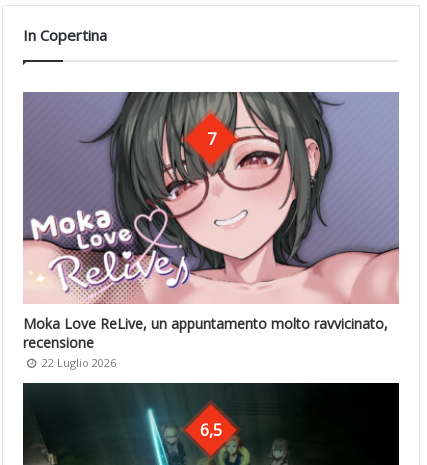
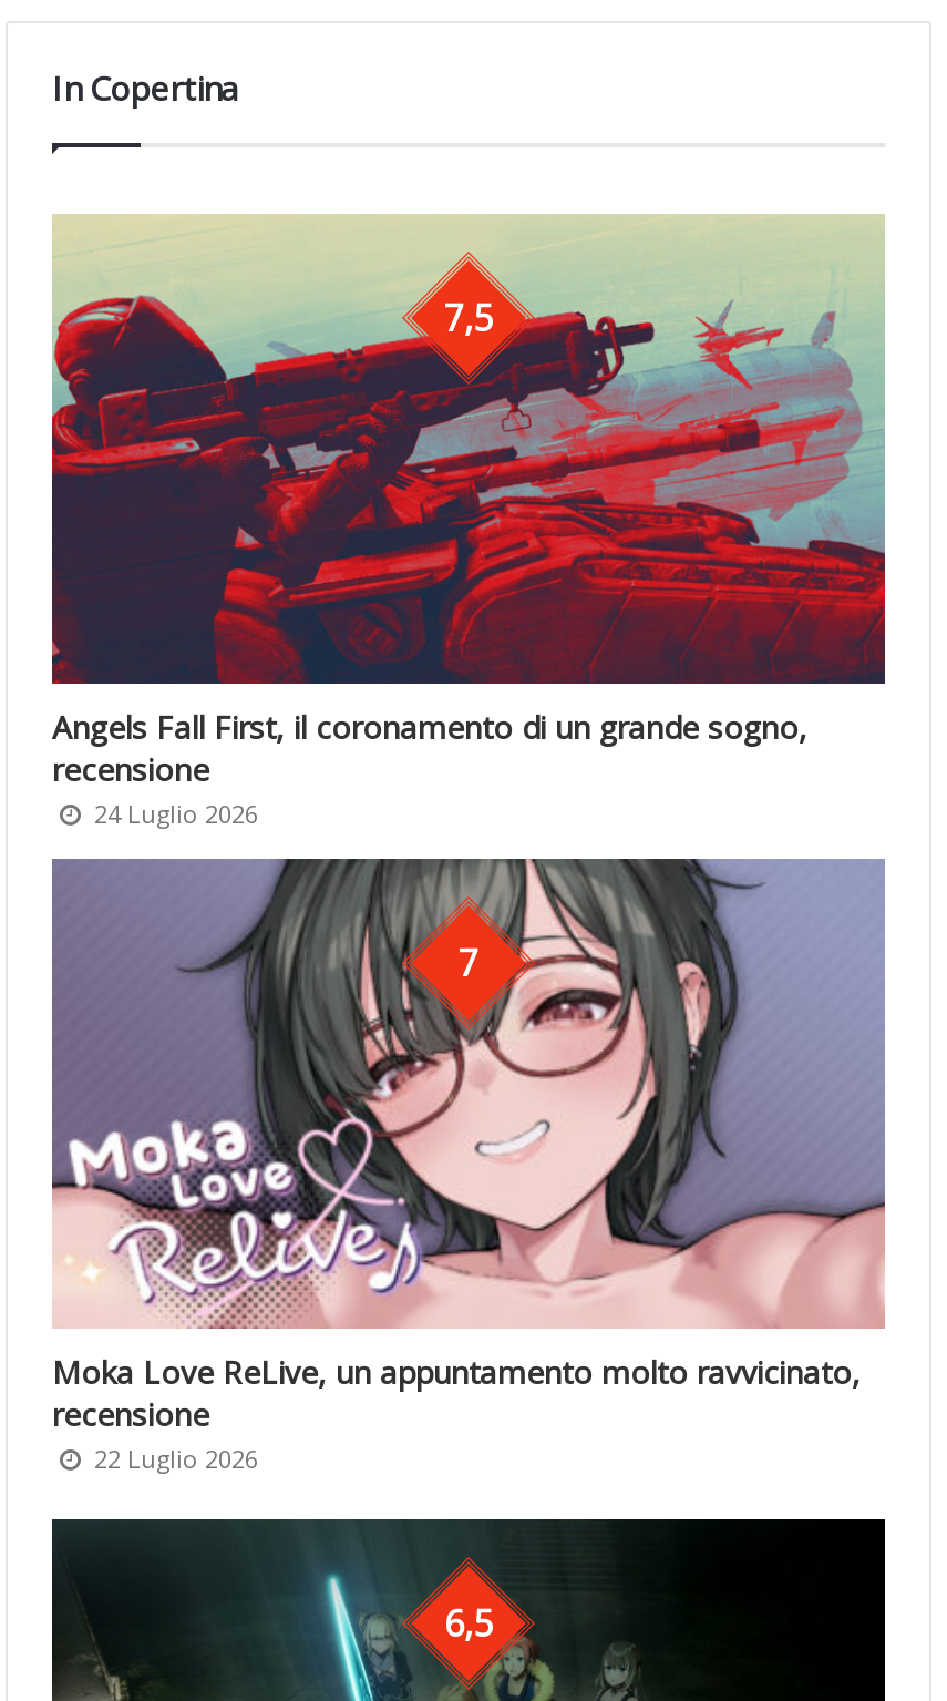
none -> [50,214,887,686] [image] | 7,5
none -> [52,706,807,830] Angels Fall First, il coronamento di un grande sogno, | recensione | 24 Luglio 2026

